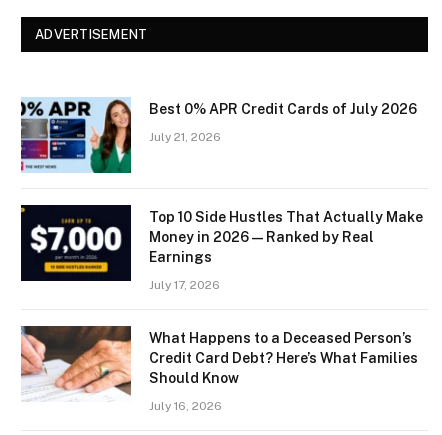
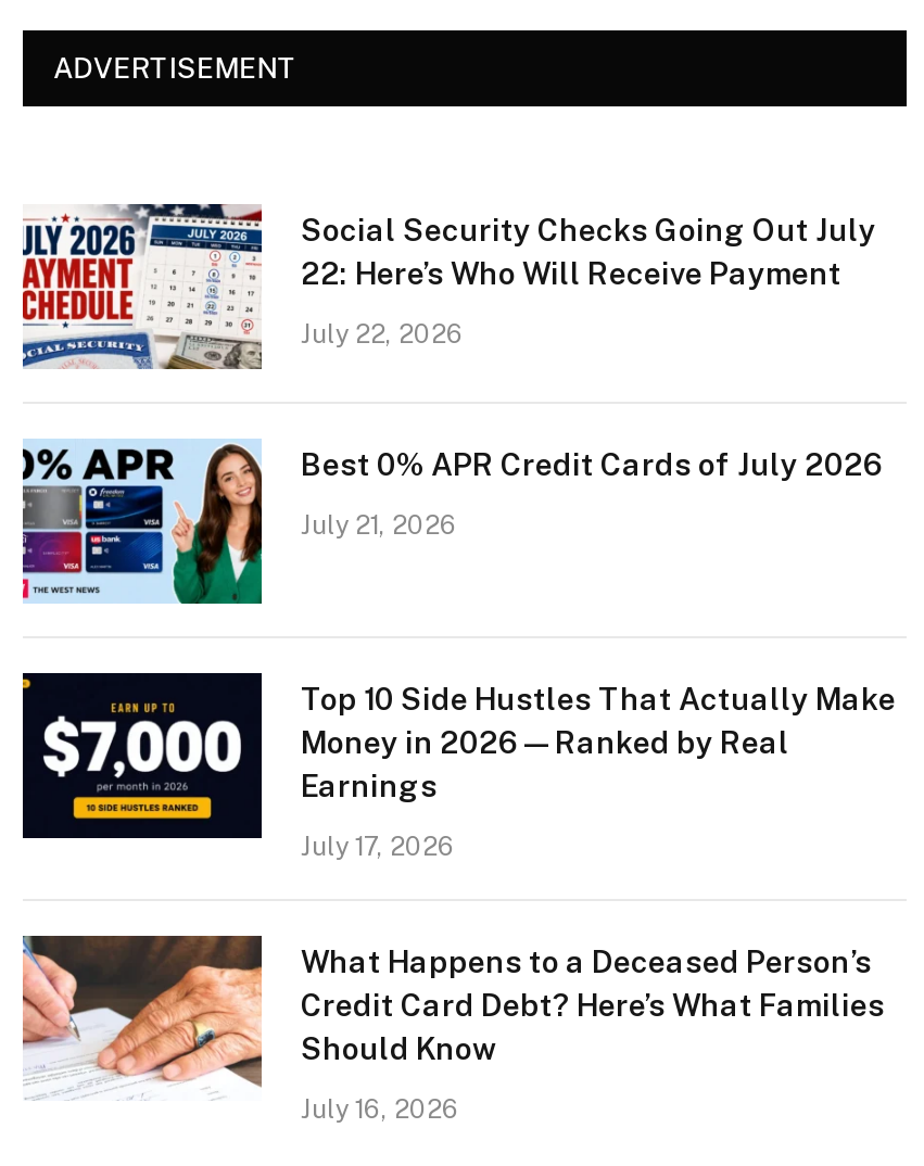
none -> [21,202,876,371] [image] | Social Security Checks Going Out July | 22: Here’s Who Will Receive Payment | July 22, 2026

